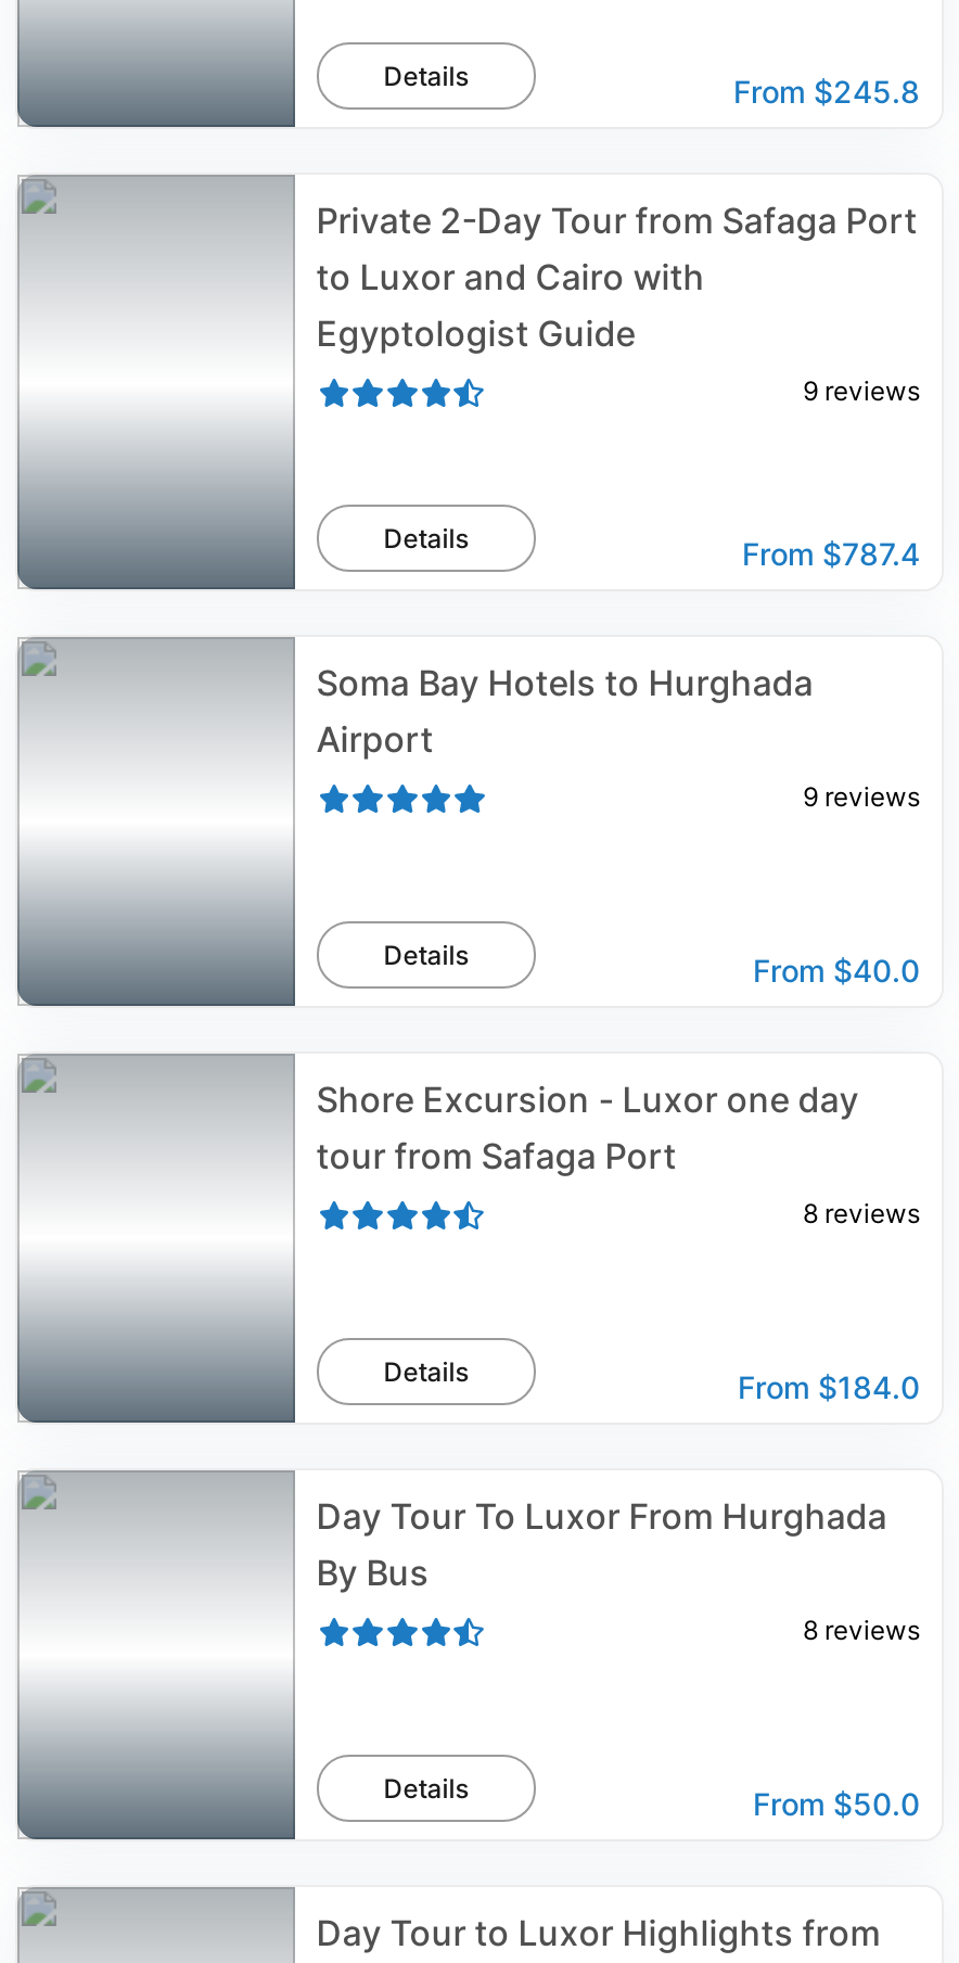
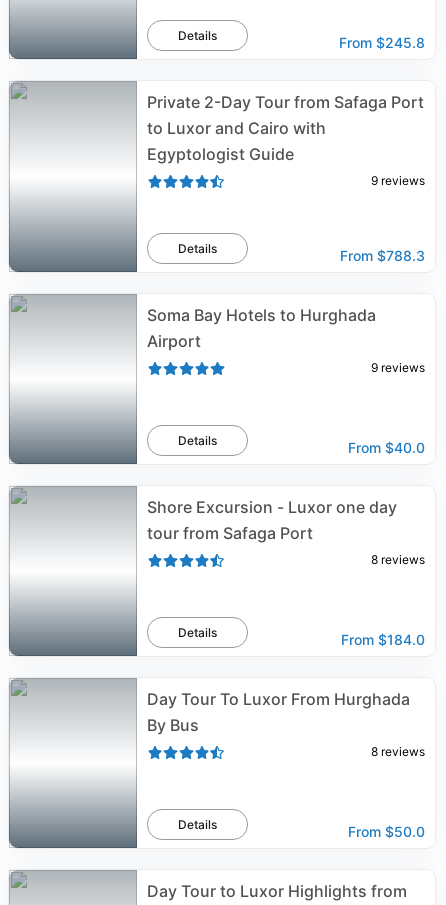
[742,535,920,572] From $787.4 -> [340,247,425,264] From $788.3

